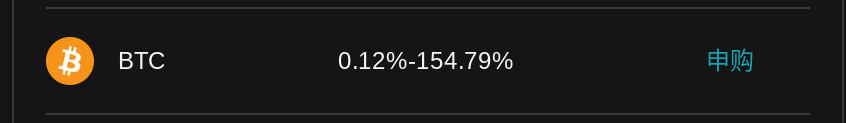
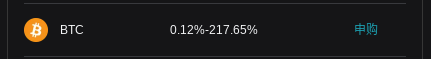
[338,46,514,74] 0.12%-154.79% -> [170,23,258,37] 0.12%-217.65%

